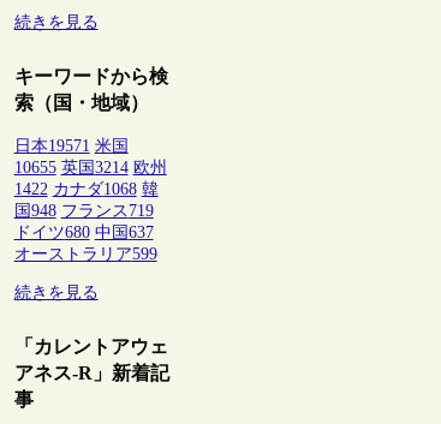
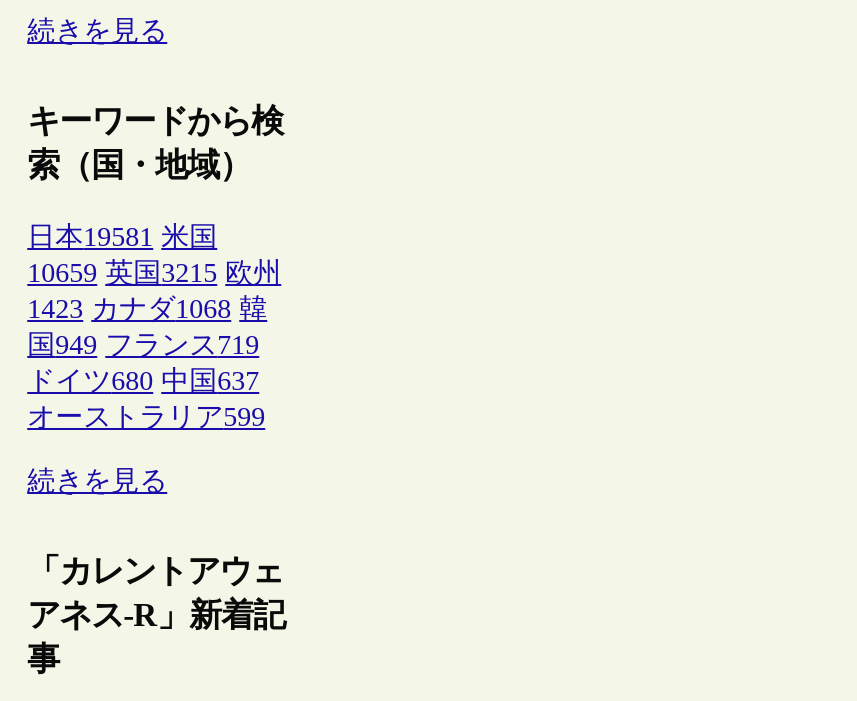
[14,137,128,155] 日本19571 米国 -> [27,222,217,252] 日本19581 米国
[14,159,167,177] 10655 英国3214 欧州 -> [27,258,281,288] 10659 英国3215 欧州
[14,180,158,198] 1422 カナダ1068 韓 -> [27,294,267,324] 1423 カナダ1068 韓
[14,202,153,220] 国948 フランス719 -> [27,330,259,360] 国949 フランス719

